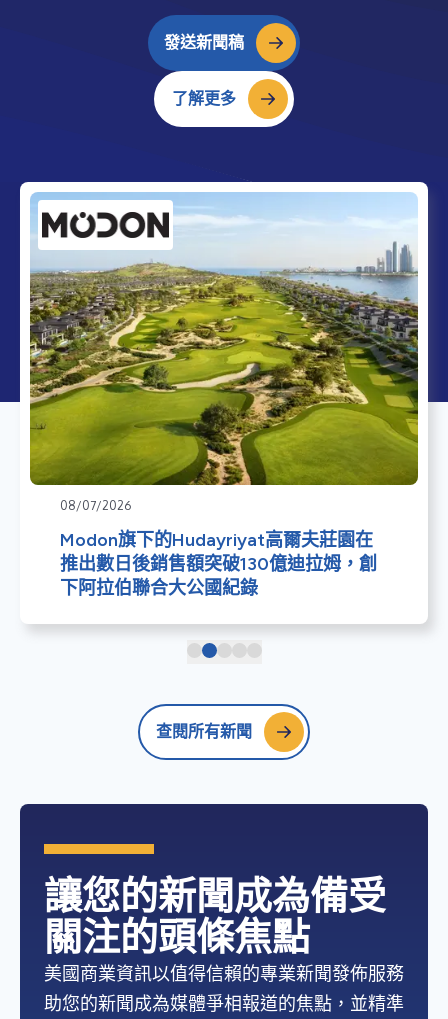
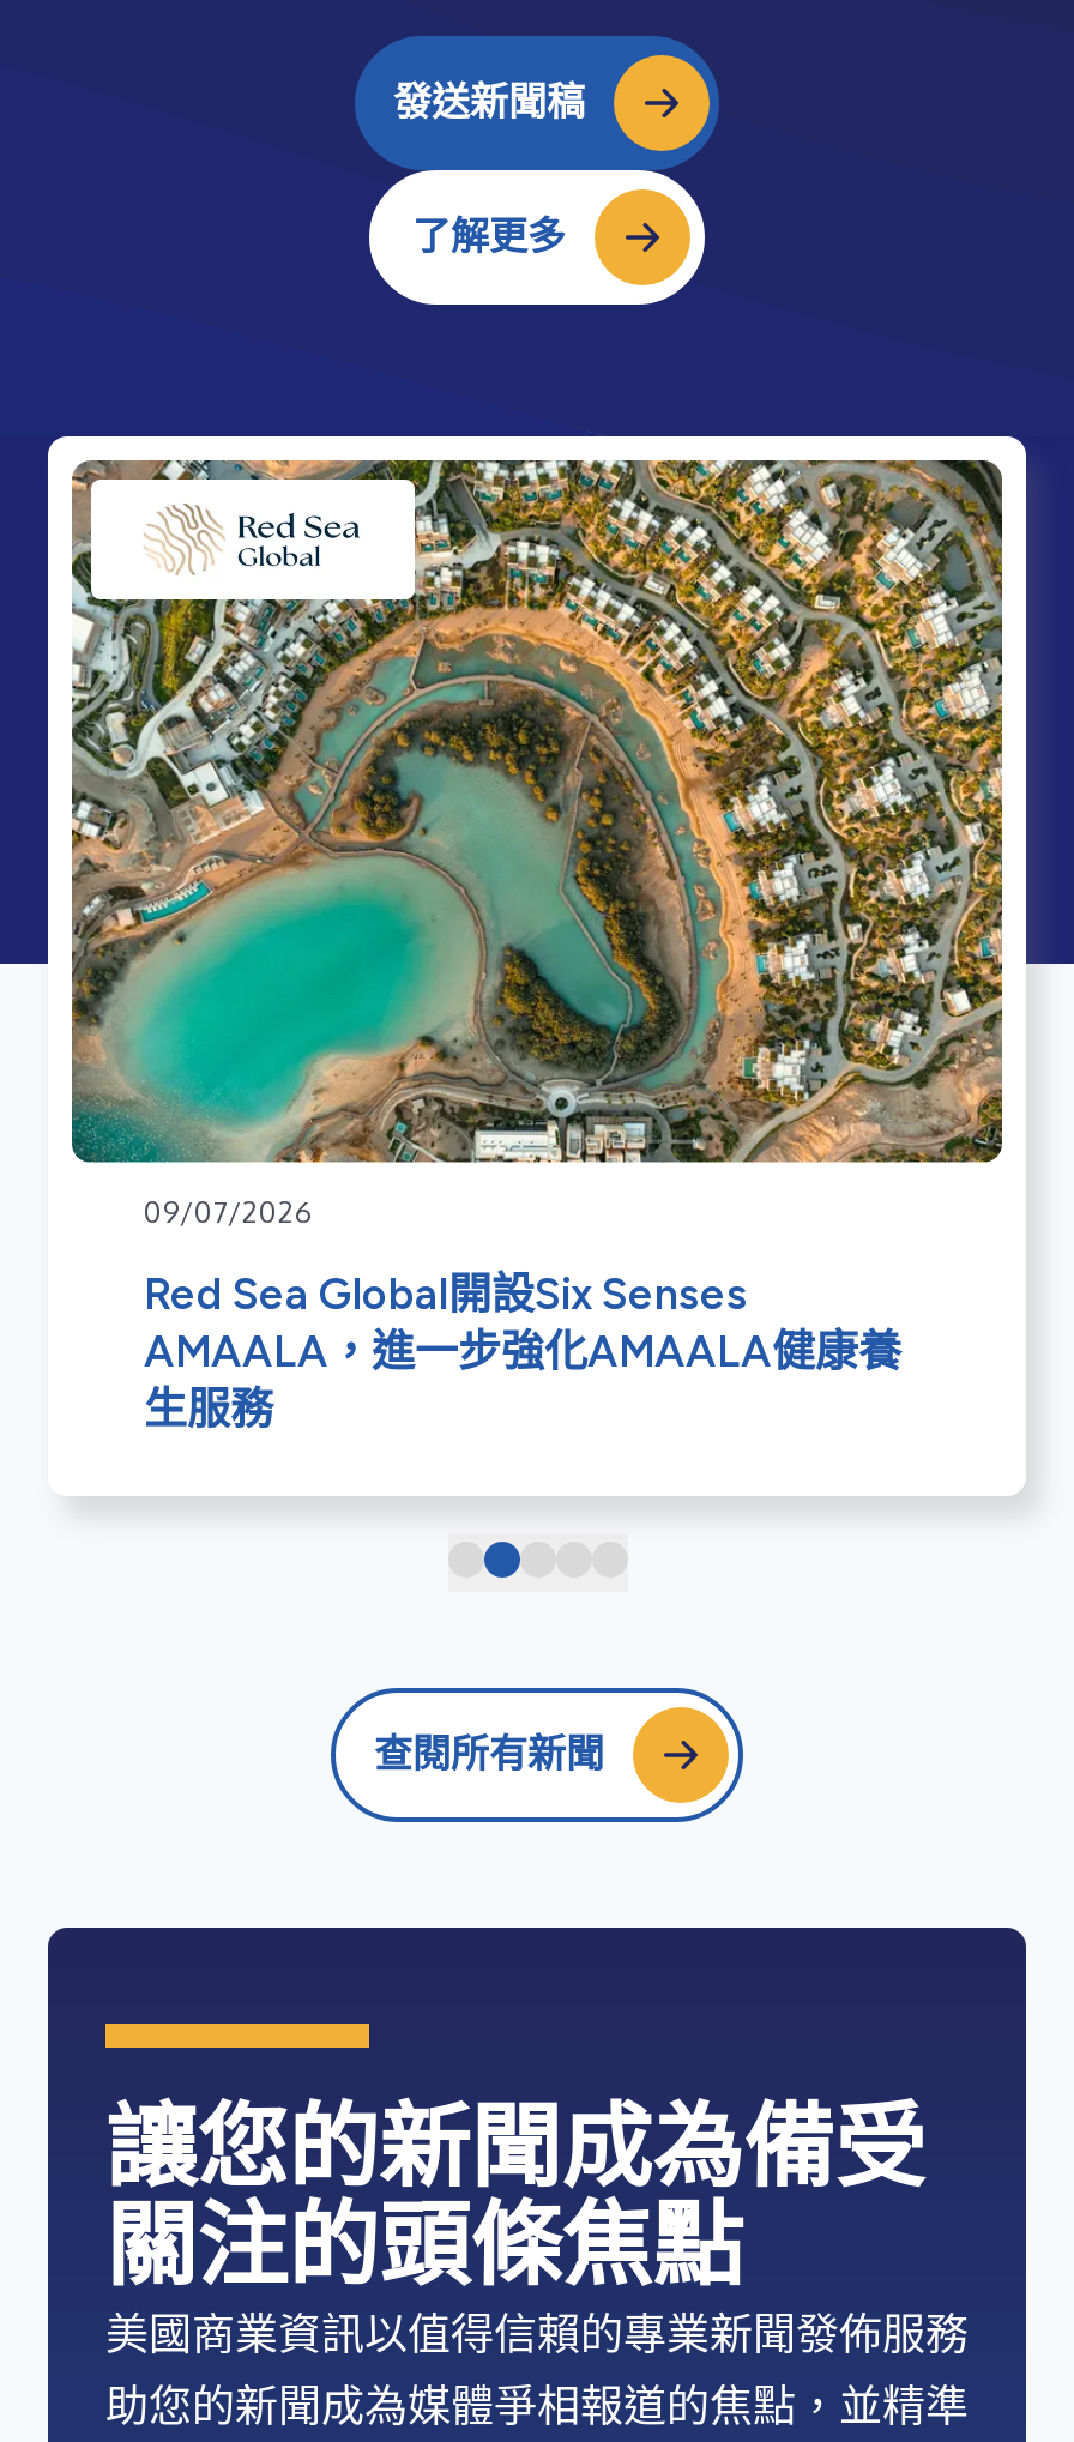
[29,192,419,513] [image] | 08/07/2026 -> [70,458,1004,1230] [image] | 09/07/2026
[60,529,377,599] Modon旗下的Hudayriyat高爾夫莊園在 | 推出數日後銷售額突破130億迪拉姆，創 | 下阿拉伯聯合大公國紀錄 -> [144,1268,901,1436] Red Sea Global開設Six Senses | AMAALA，進一步強化AMAALA健康養 | 生服務

